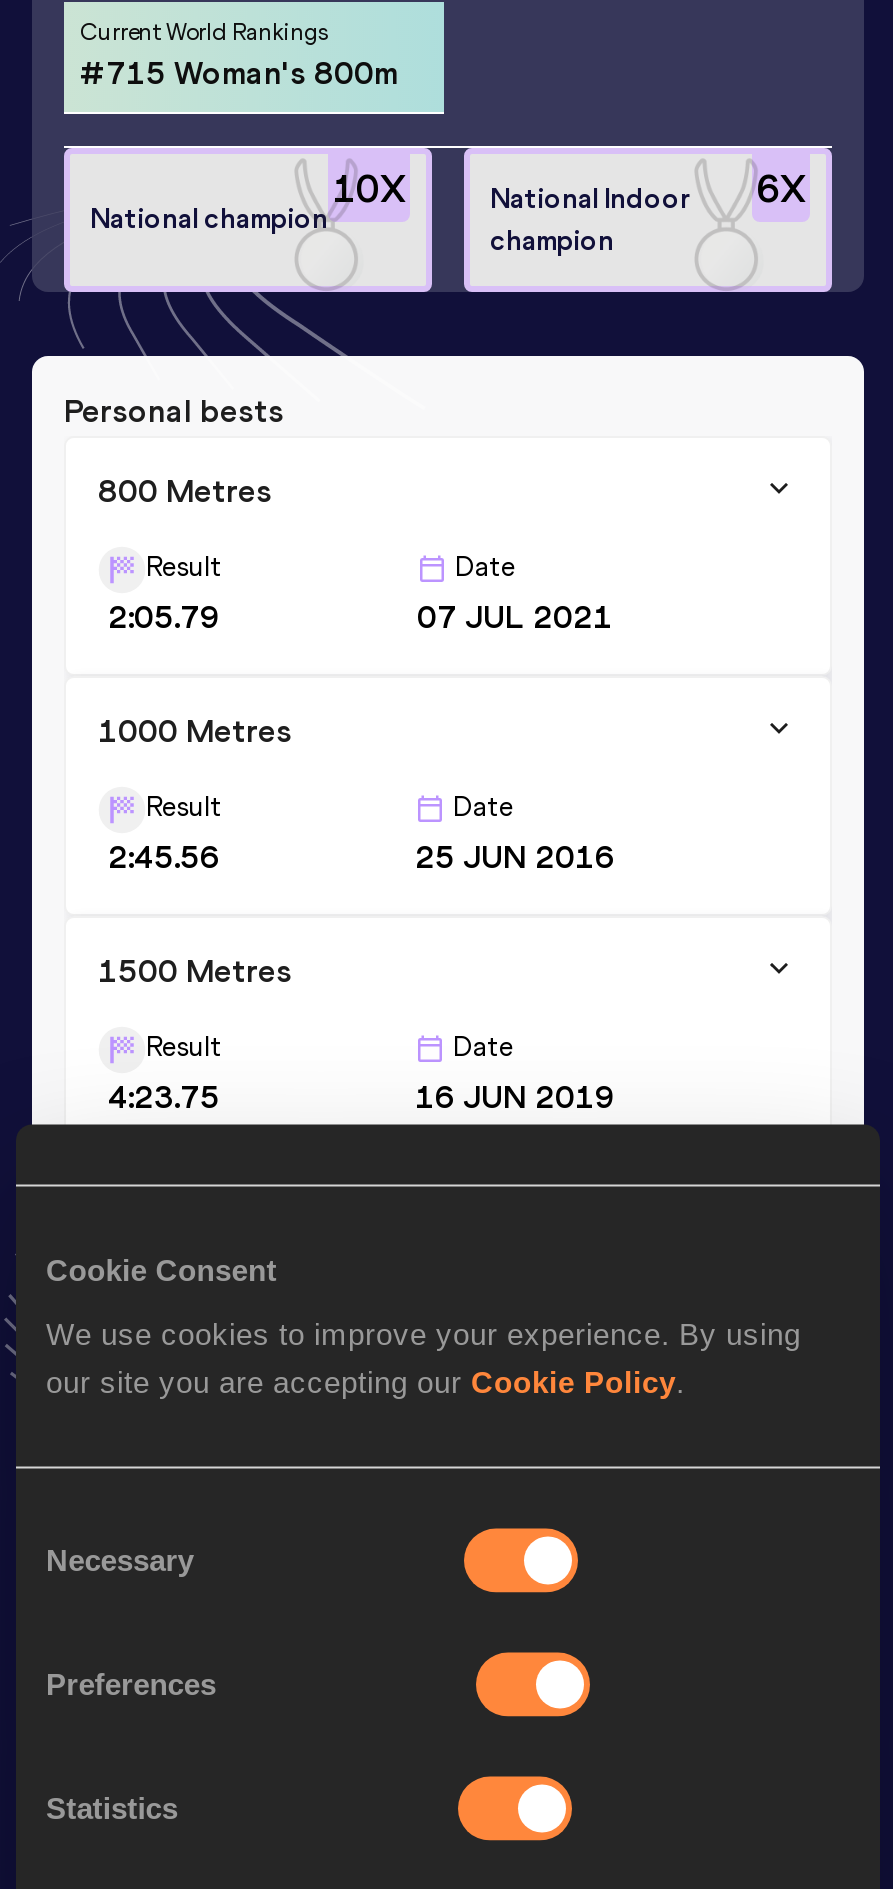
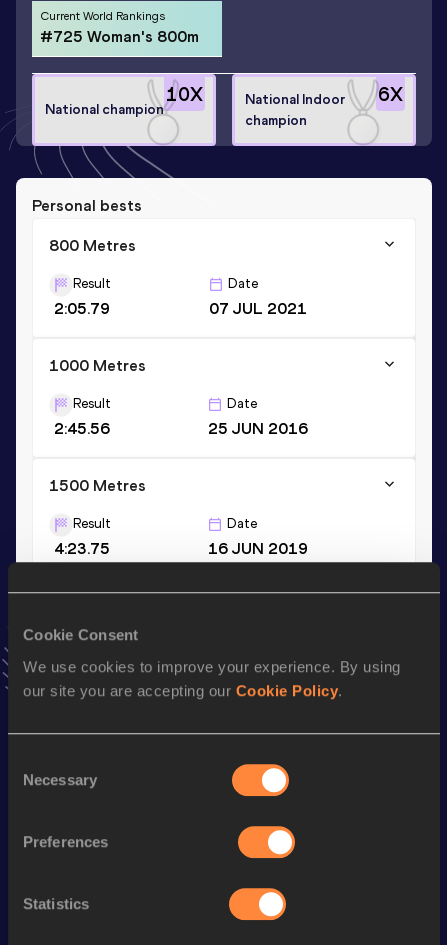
[80,54,398,92] #715 Woman's 800m -> [40,27,199,46] #725 Woman's 800m

